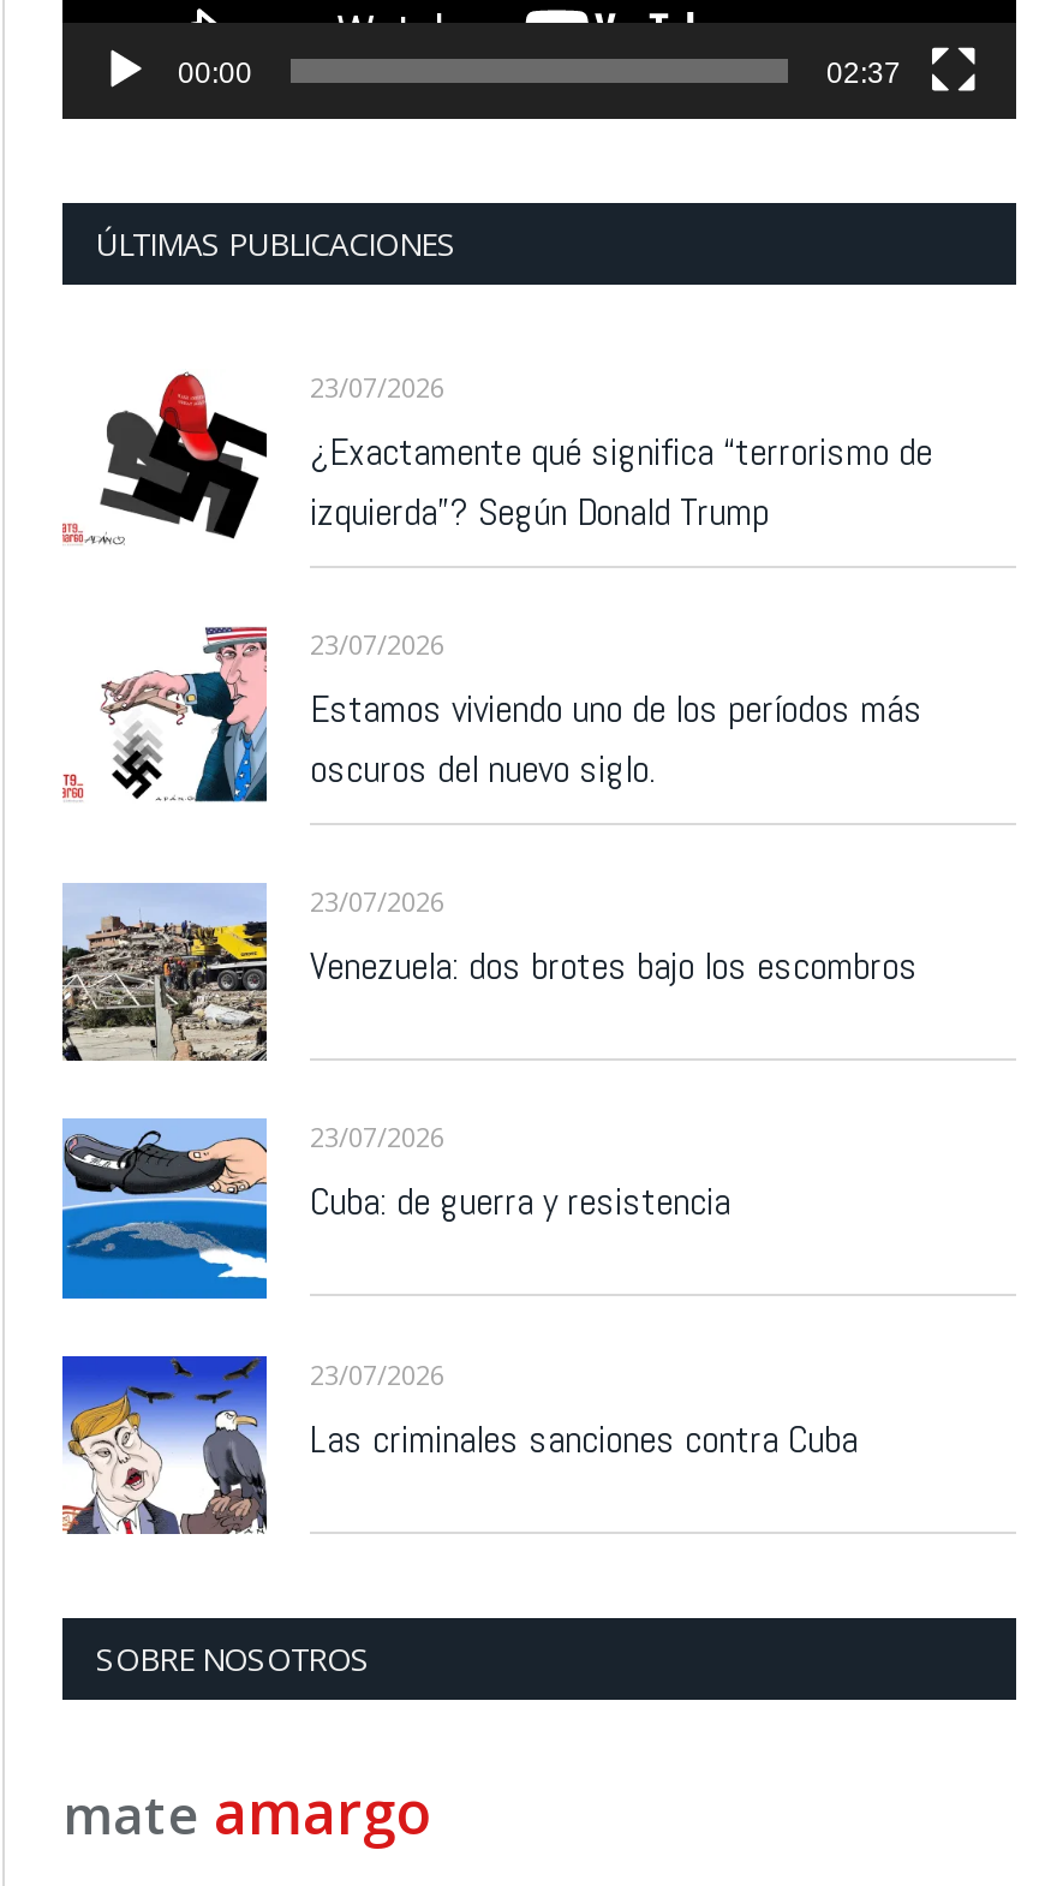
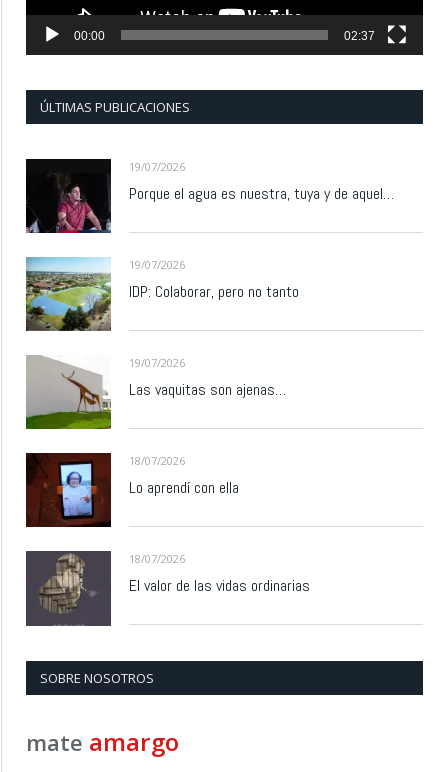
[62,369,932,548] [image] | 23/07/2026 | ¿Exactamente qué significa “terrorismo de | izquierda”? Según Donald Trump -> [25,158,394,234] [image] | 19/07/2026 | Porque el agua es nuestra, tuya y de aquel…
[62,625,922,805] [image] | 23/07/2026 | Estamos viviendo uno de los períodos más | oscuros del nuevo siglo. -> [25,256,299,332] [image] | 19/07/2026 | IDP: Colaborar, pero no tanto
[62,882,918,1062] [image] | 23/07/2026 | Venezuela: dos brotes bajo los escombros -> [26,355,286,430] [image] | 19/07/2026 | Las vaquitas son ajenas…
[60,1117,730,1300] [image] | 23/07/2026 | Cuba: de guerra y resistencia -> [25,452,239,528] [image] | 18/07/2026 | Lo aprendí con ella
[60,1353,858,1535] [image] | 23/07/2026 | Las criminales sanciones contra Cuba -> [25,550,310,627] [image] | 18/07/2026 | El valor de las vidas ordinarias

